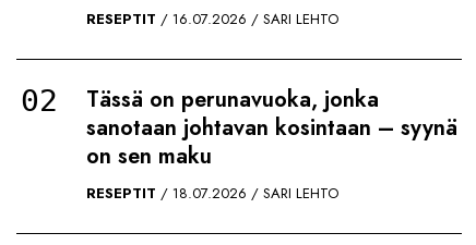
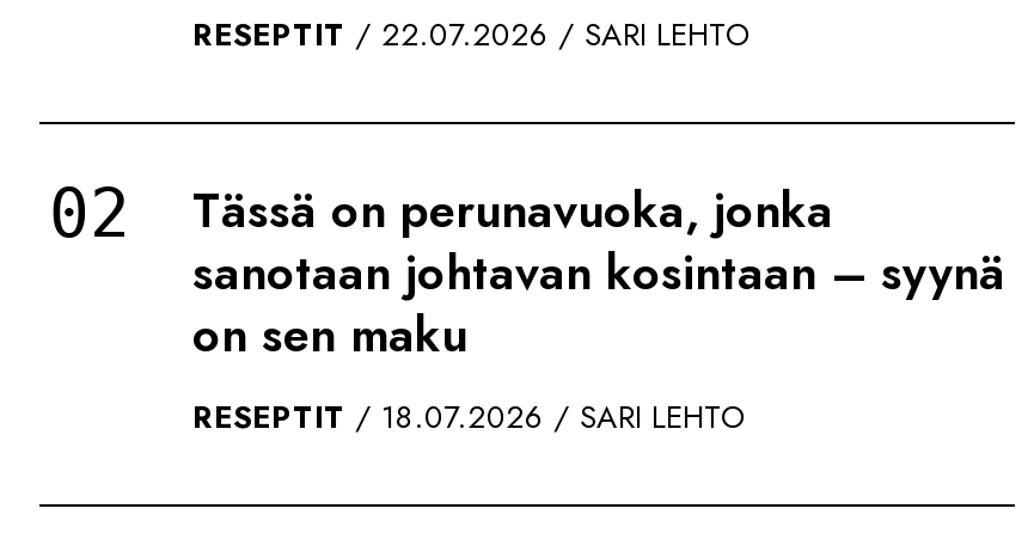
[86,9,338,29] RESEPTIT 16.07.2026 SARI LEHTO -> [192,12,749,57] RESEPTIT 22.07.2026 SARI LEHTO

